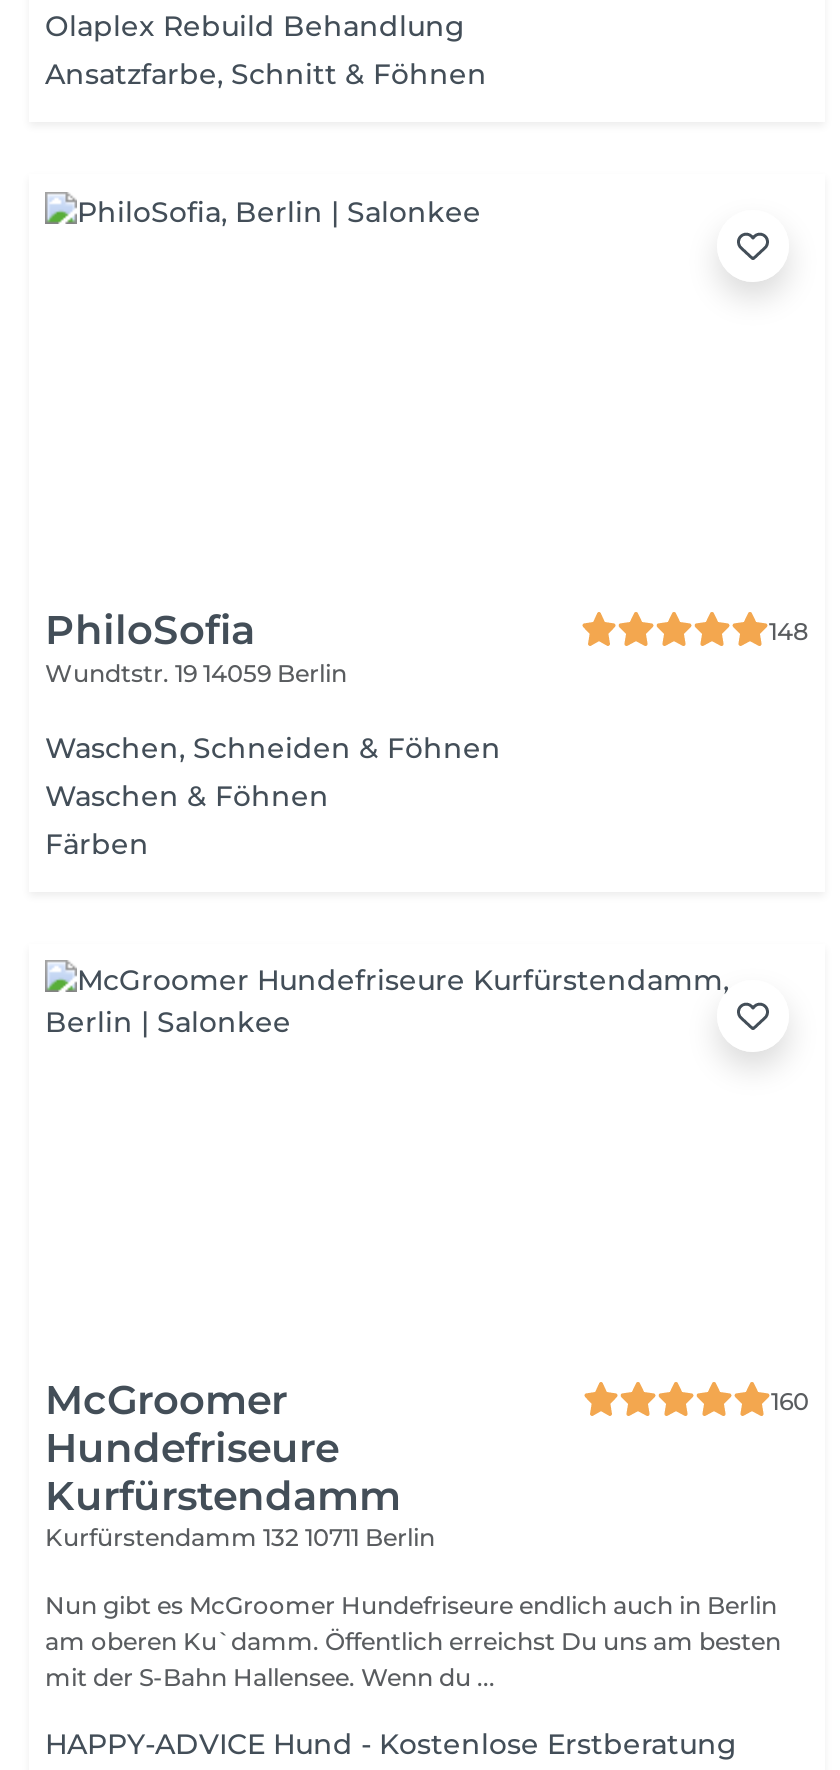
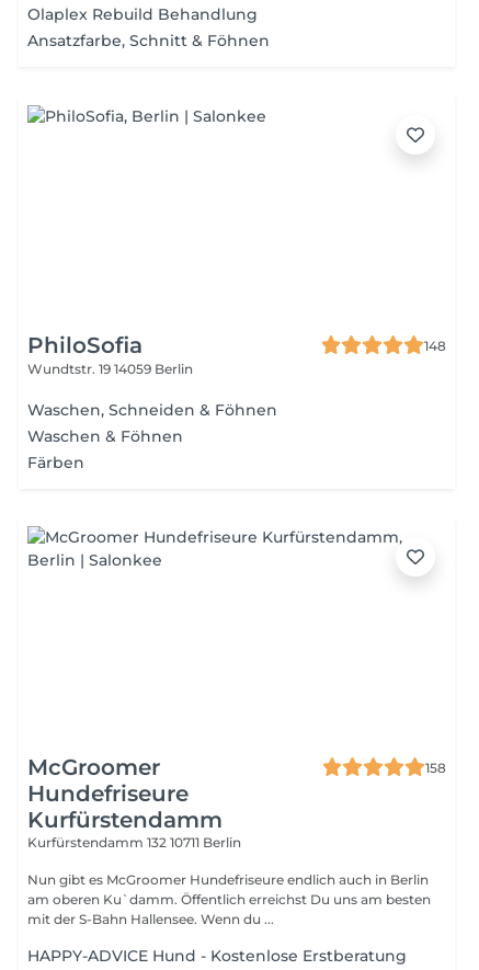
[771,1386,809,1416] 160 -> [425,760,446,776] 158

